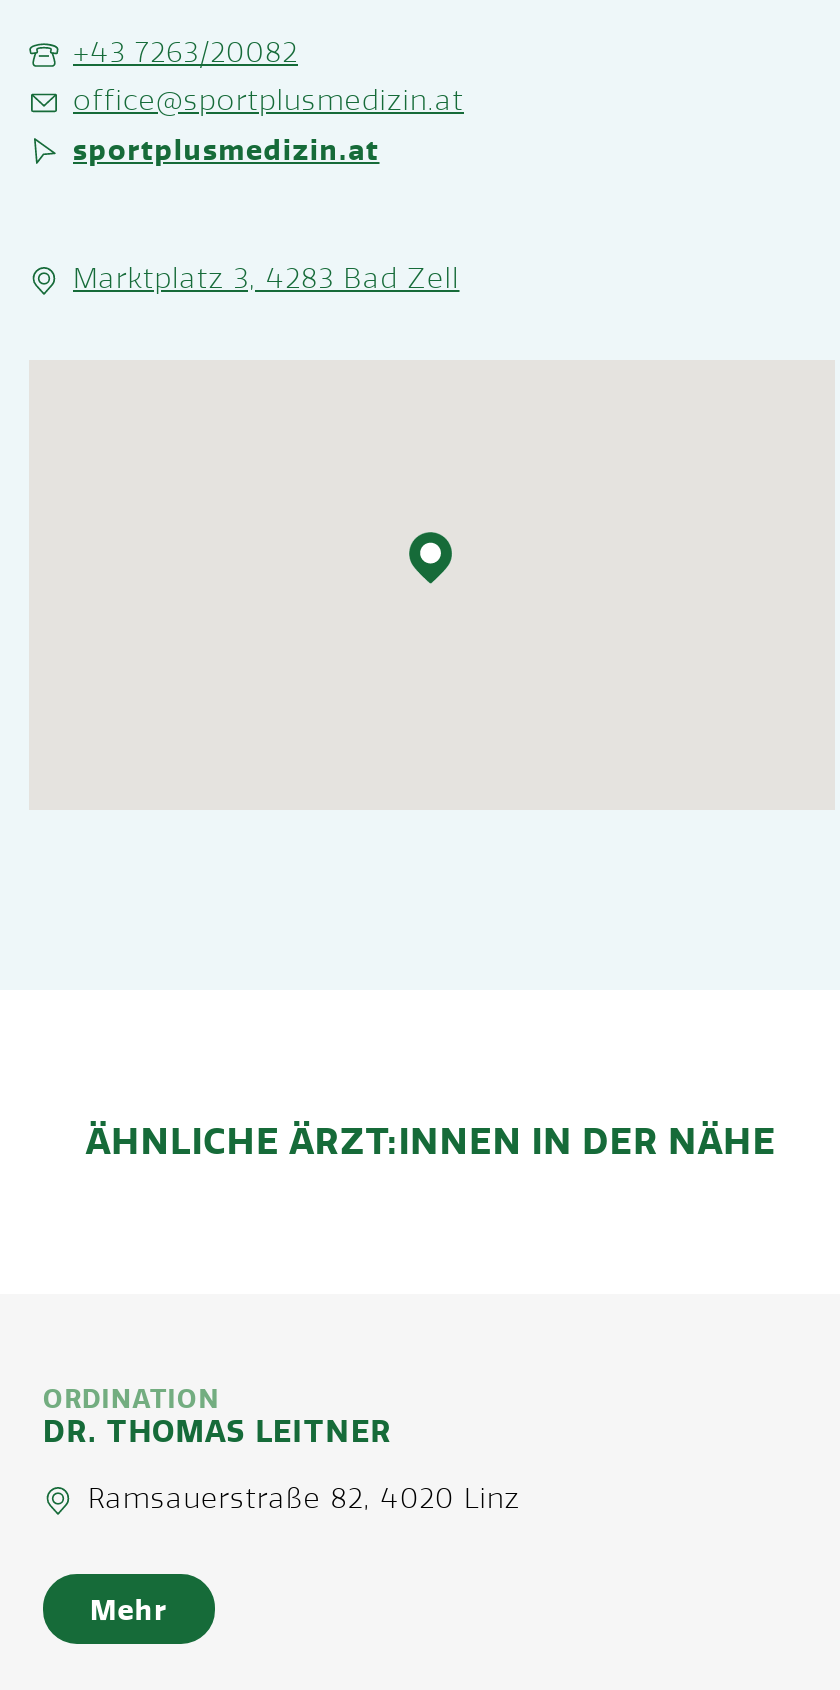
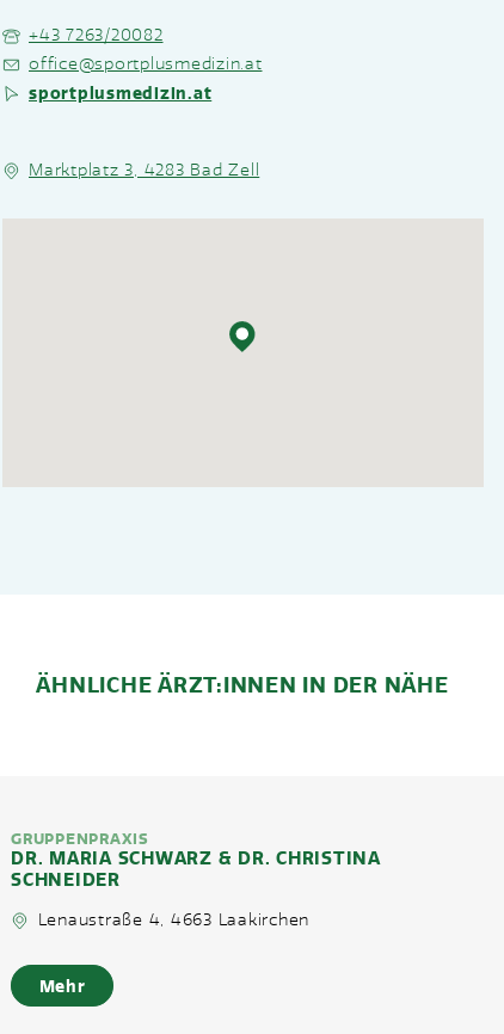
[43,1384,392,1450] ORDINATION | DR. THOMAS LEITNER -> [11,830,381,891] GRUPPENPRAXIS | DR. MARIA SCHWARZ & DR. CHRISTINA | SCHNEIDER
[88,1482,520,1516] Ramsauerstraße 82, 4020 Linz -> [38,910,309,930] Lenaustraße 4, 4663 Laakirchen

